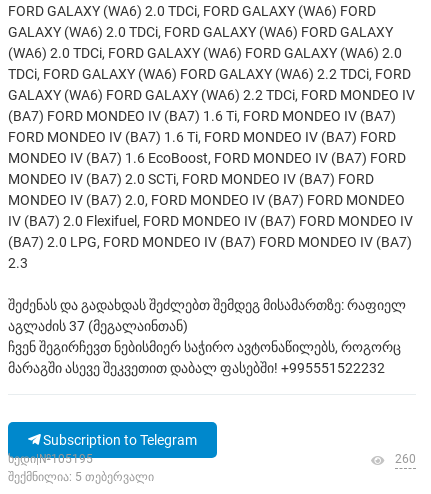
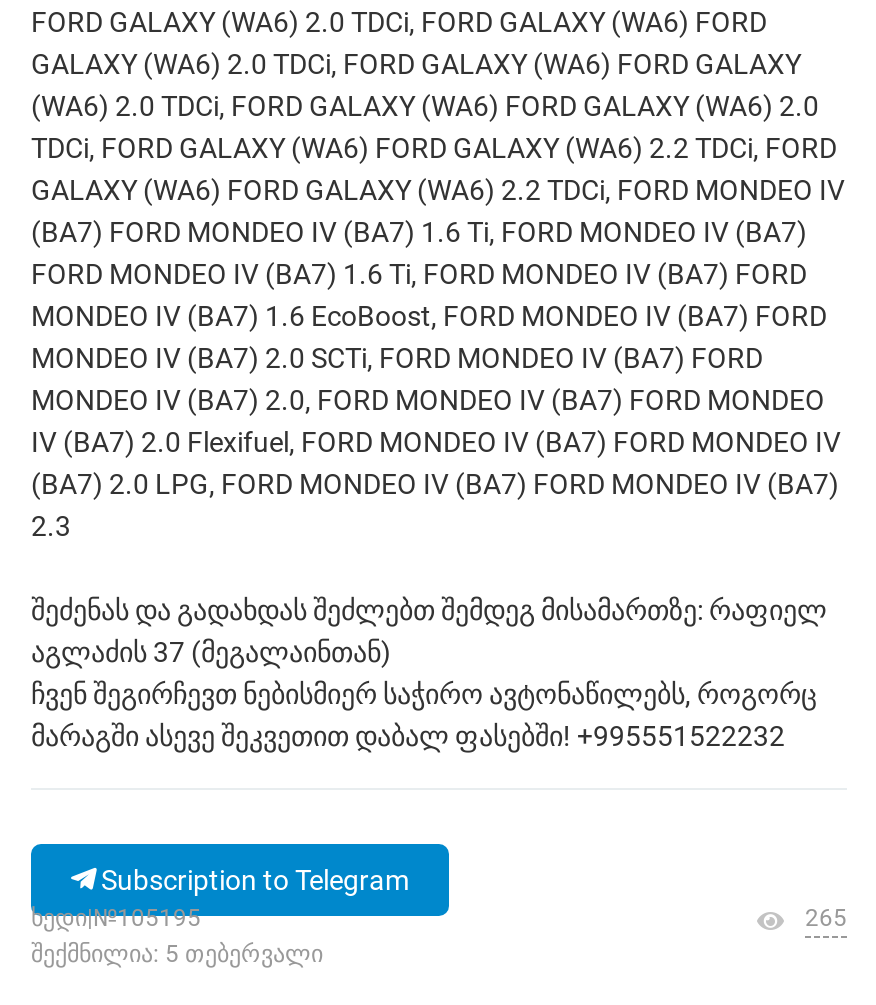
[395,452,416,466] 260 -> [805,904,847,932] 265

